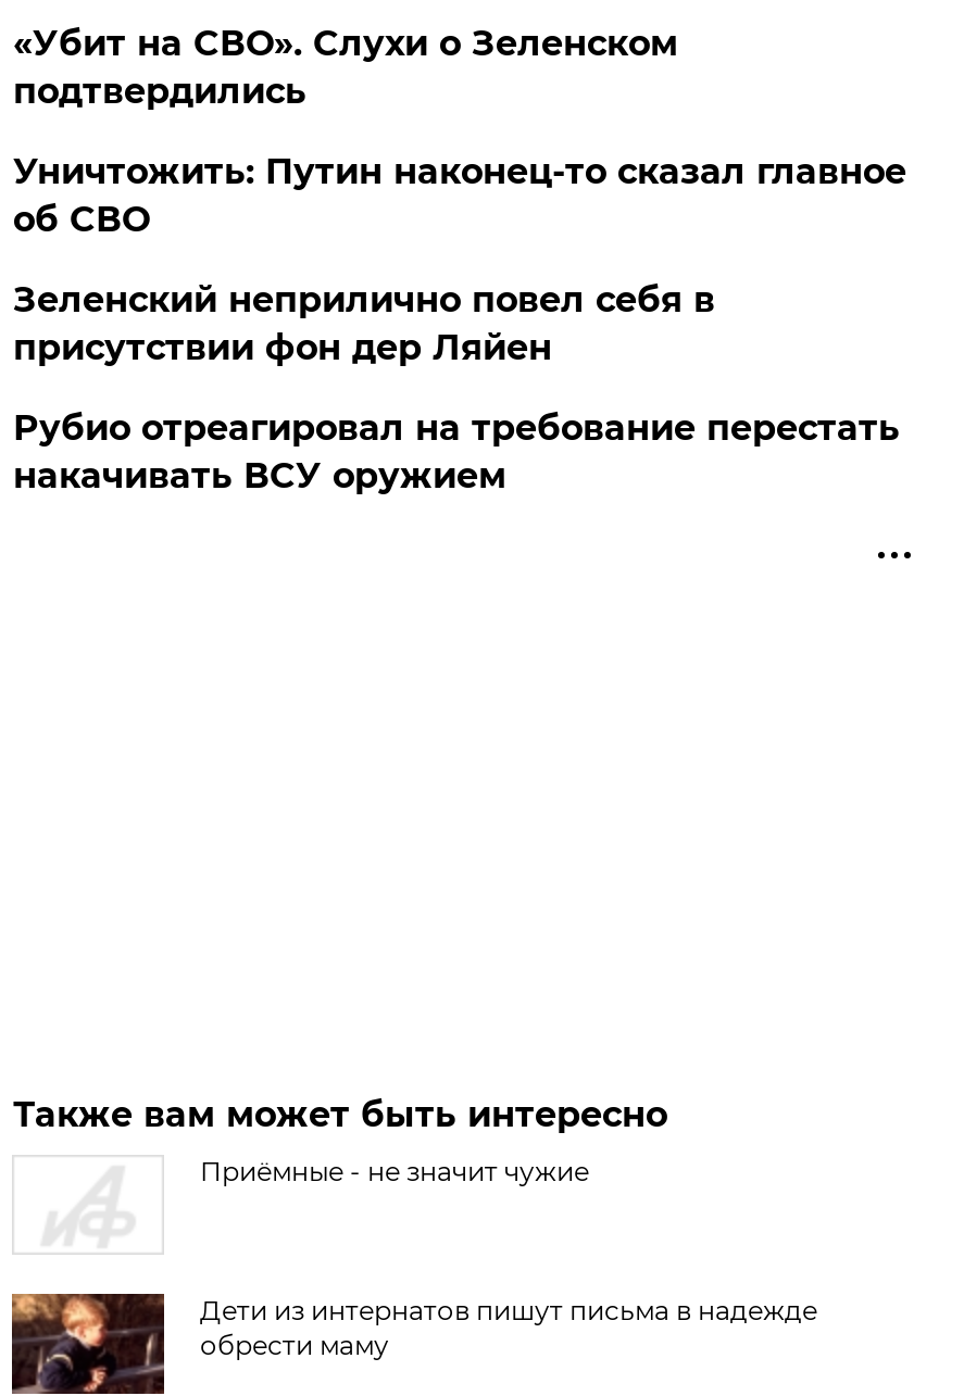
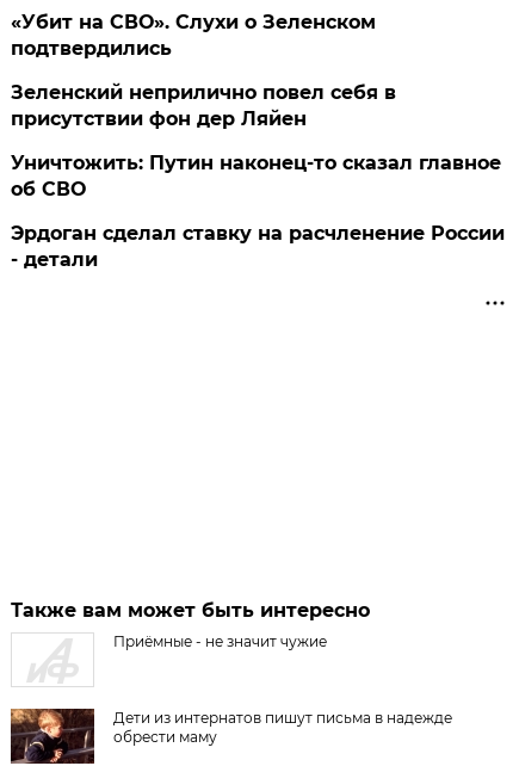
moved [13,151,906,240] -> [11,152,502,200]: Уничтожить: Путин наконец-то сказал главное | об СВО
moved [13,279,715,368] -> [11,81,397,130]: Зеленский неприлично повел cебя в | присутствии фон дер Ляйен
[13,407,900,496] Рубио отреагировал на требование перестать | накачивать ВСУ оружием -> [11,222,505,271] Эрдоган сделал ставку на расчленение России | - детали

